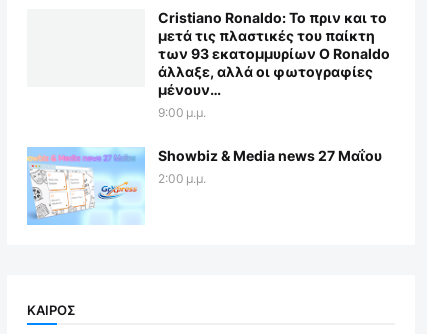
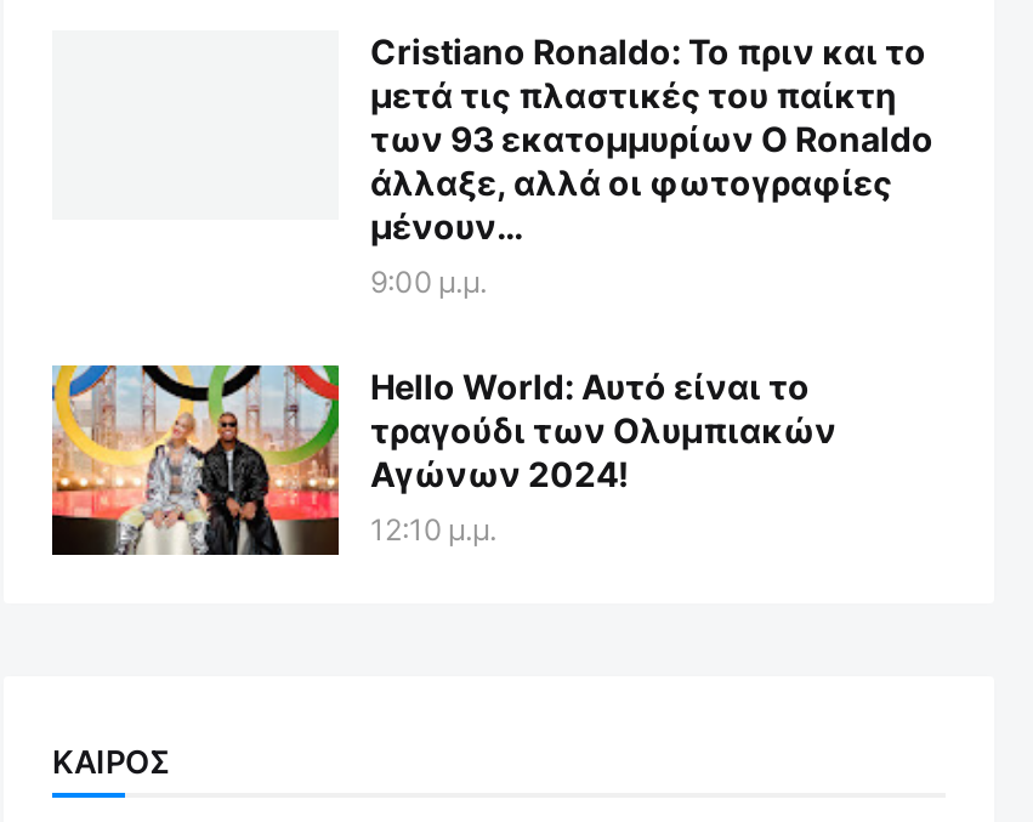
[26,146,382,226] [image] | Showbiz & Media news 27 Μαΐου | 2:00 μ.μ. -> [50,363,836,557] [image] | Hello World: Αυτό είναι το | τραγούδι των Ολυμπιακών | Αγώνων 2024! | 12:10 μ.μ.

